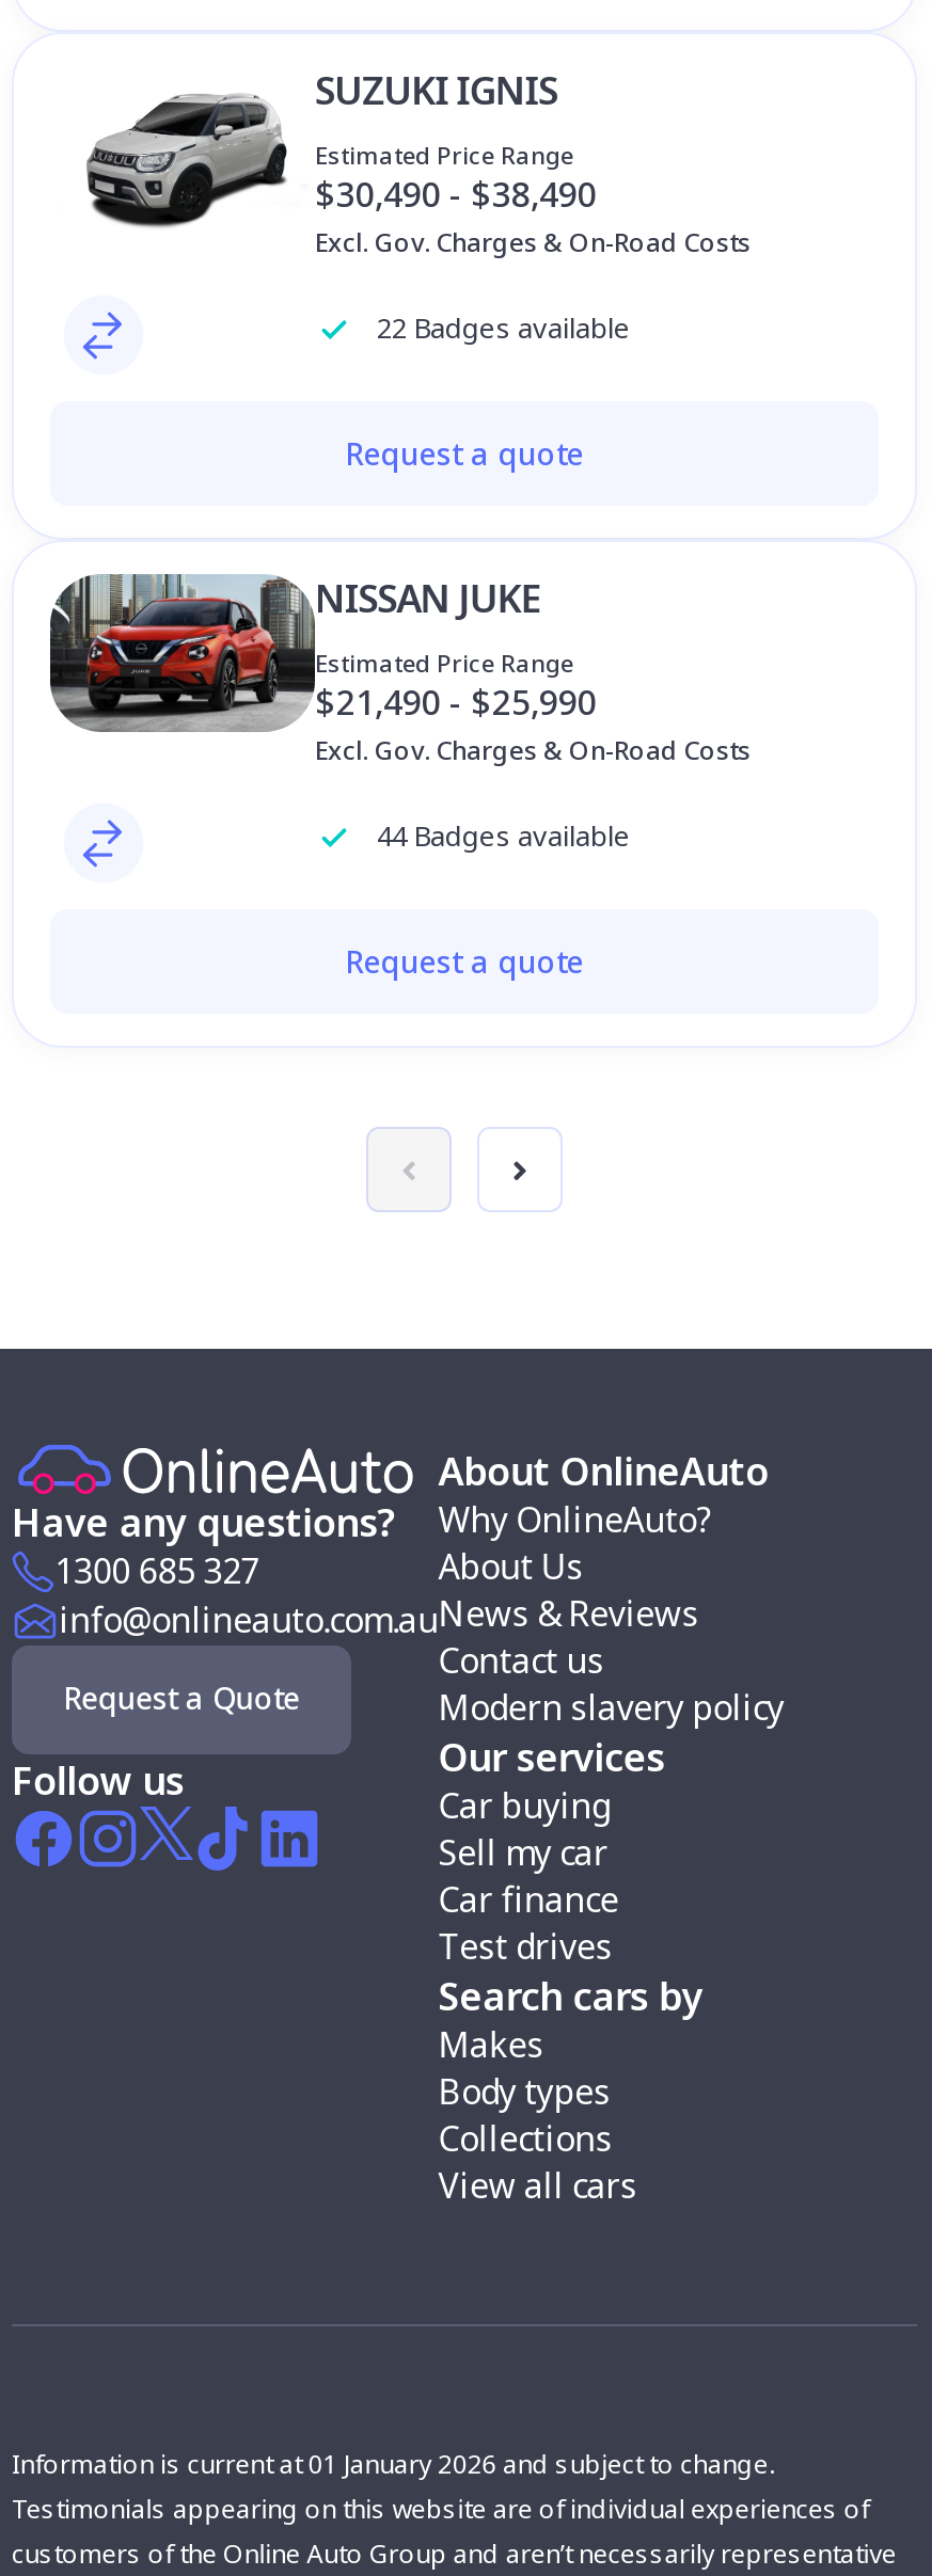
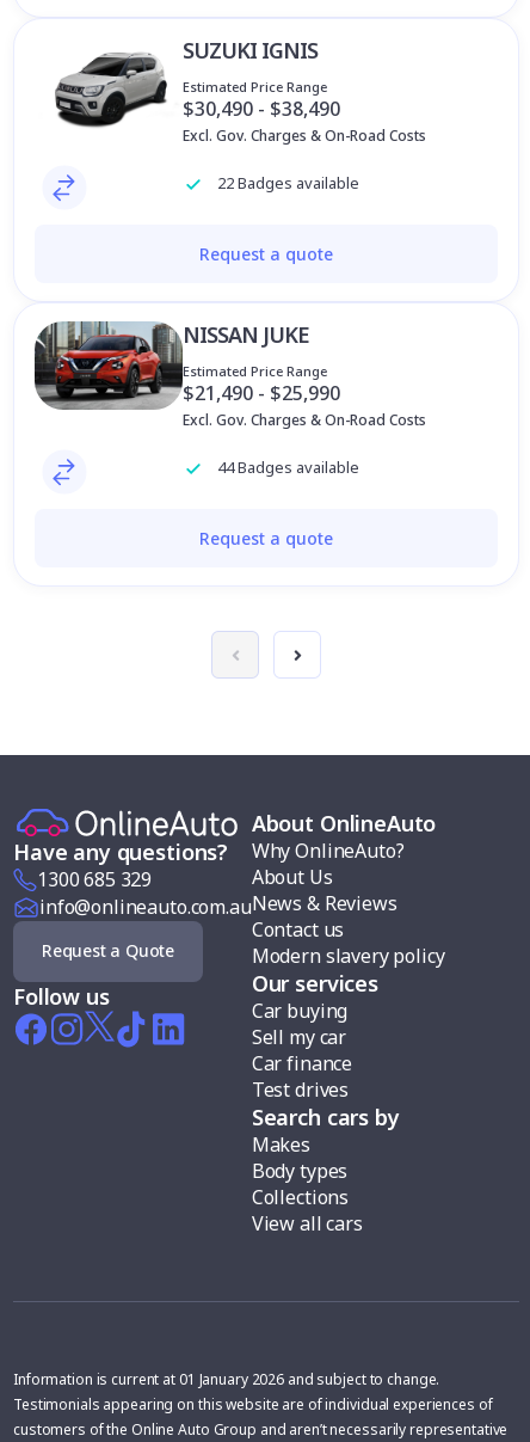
[54,1548,260,1595] 1300 685 327 -> [37,866,152,893] 1300 685 329

